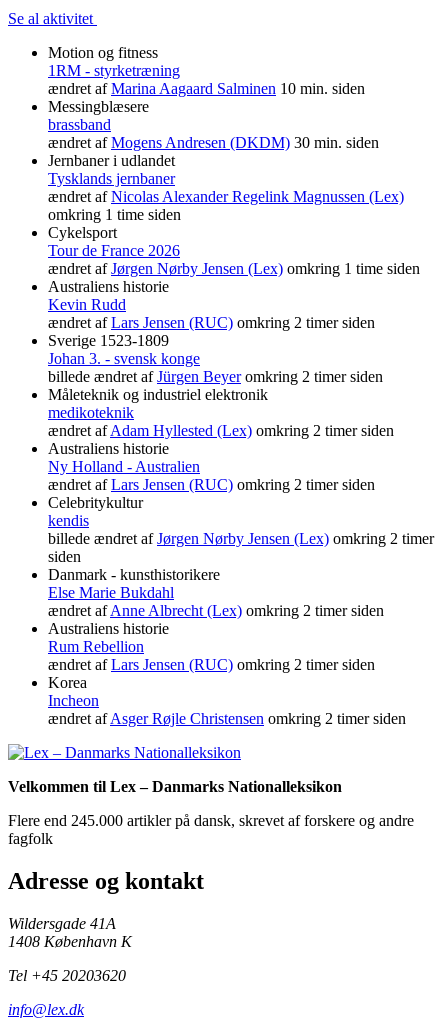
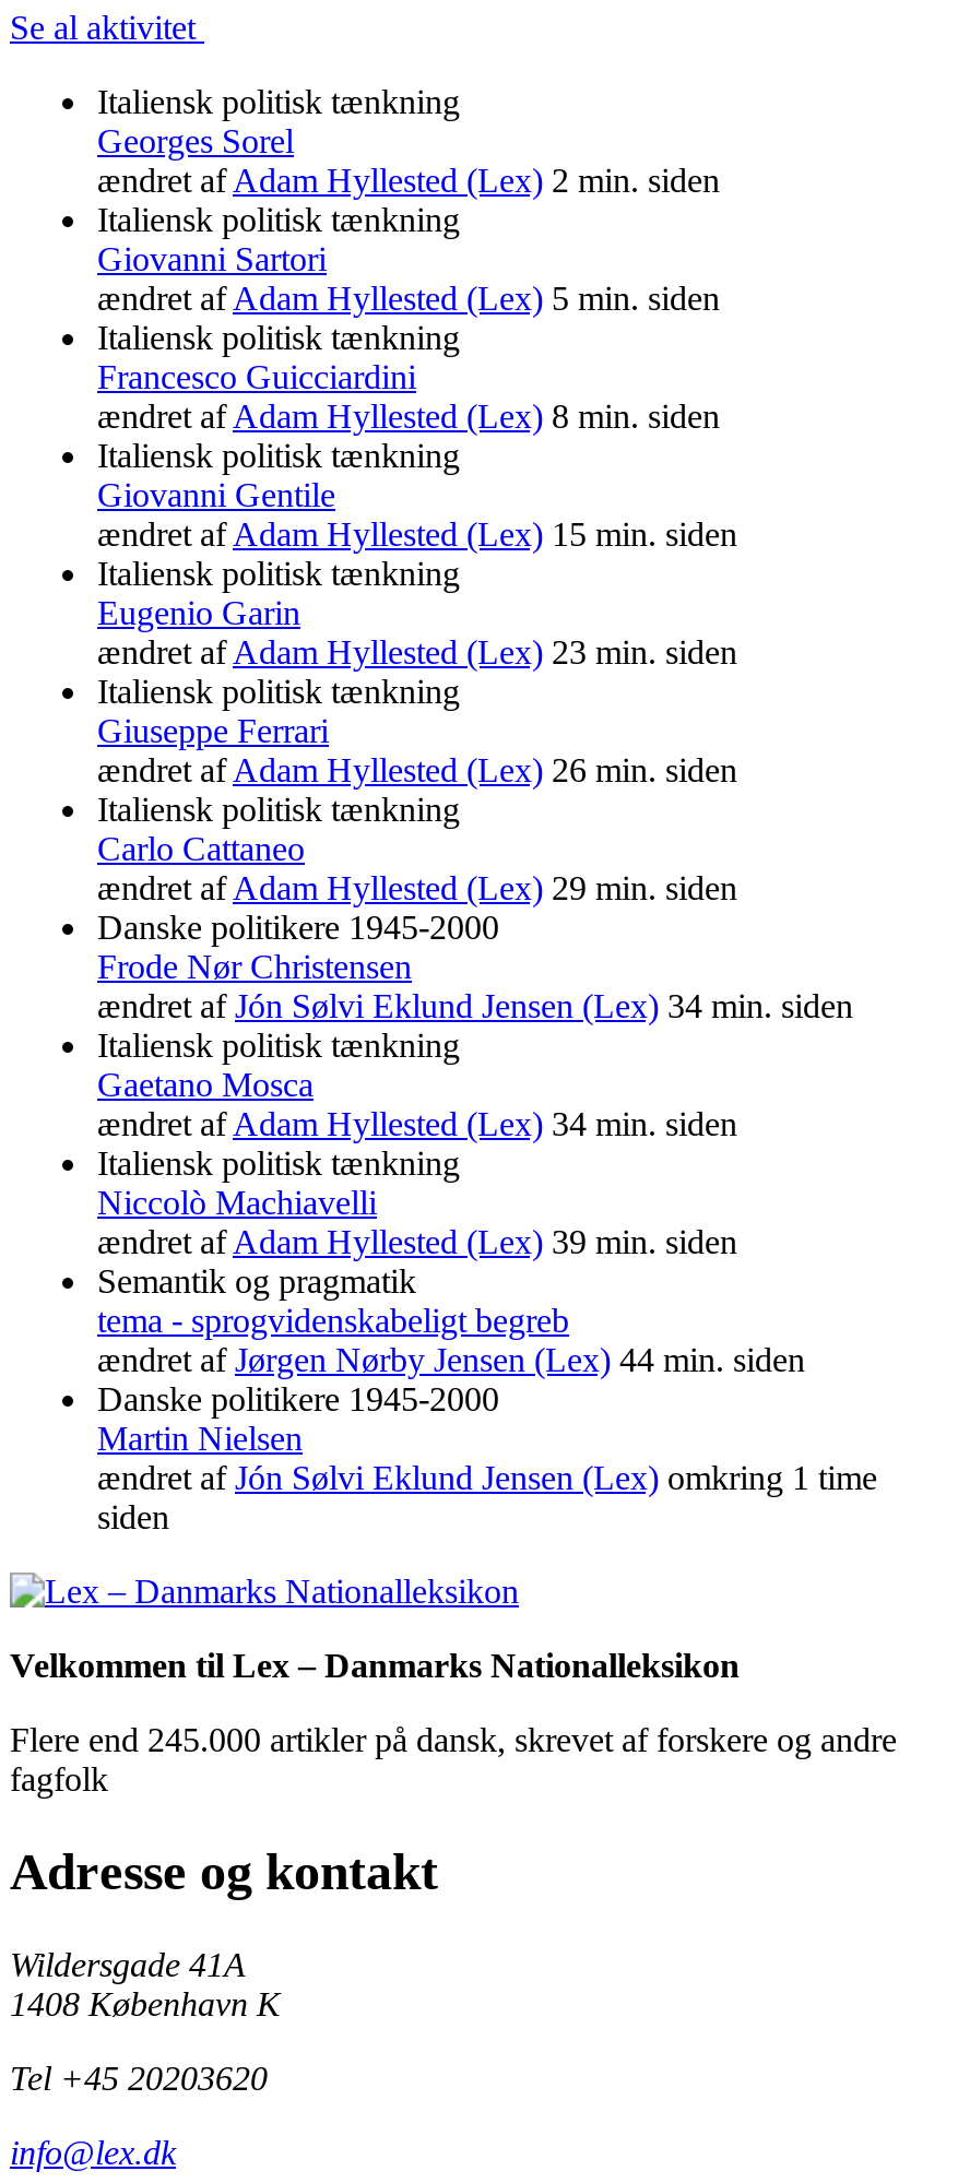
[48,44,434,547] Motion og fitness | 1RM - styrketræning | ændret af Marina Aagaard Salminen 10 min. siden | Messingblæsere | brassband | ændret af Mogens Andresen (DKDM) 30 min. siden | Jernbaner i udlandet | Tysklands jernbaner | ændret af Nicolas Alexander Regelink Magnussen (Lex) | omkring 1 time siden | Cykelsport | Tour de France 2026 | ændret af Jørgen Nørby Jensen (Lex) omkring 1 time siden | Australiens historie | Kevin Rudd | ændret af Lars Jensen (RUC) omkring 2 timer siden | Sverige 1523-1809 | Johan 3. - svensk konge | billede ændret af Jürgen Beyer omkring 2 timer siden | Måleteknik og industriel elektronik | medikoteknik | ændret af Adam Hyllested (Lex) omkring 2 timer siden | Australiens historie | Ny Holland - Australien | ændret af Lars Jensen (RUC) omkring 2 timer siden | Celebritykultur | kendis | billede ændret af Jørgen Nørby Jensen (Lex) omkring 2 timer -> [97,83,877,1497] Italiensk politisk tænkning | Georges Sorel | ændret af Adam Hyllested (Lex) 2 min. siden | Italiensk politisk tænkning | Giovanni Sartori | ændret af Adam Hyllested (Lex) 5 min. siden | Italiensk politisk tænkning | Francesco Guicciardini | ændret af Adam Hyllested (Lex) 8 min. siden | Italiensk politisk tænkning | Giovanni Gentile | ændret af Adam Hyllested (Lex) 15 min. siden | Italiensk politisk tænkning | Eugenio Garin | ændret af Adam Hyllested (Lex) 23 min. siden | Italiensk politisk tænkning | Giuseppe Ferrari | ændret af Adam Hyllested (Lex) 26 min. siden | Italiensk politisk tænkning | Carlo Cattaneo | ændret af Adam Hyllested (Lex) 29 min. siden | Danske politikere 1945-2000 | Frode Nør Christensen | ændret af Jón Sølvi Eklund Jensen (Lex) 34 min. siden | Italiensk politisk tænkning | Gaetano Mosca | ændret af Adam Hyllested (Lex) 34 min. siden | Italiensk politisk tænkning | Niccolò Machiavelli | ændret af Adam Hyllested (Lex) 39 min. siden | Semantik og pragmatik | tema - sprogvidenskabeligt begreb | ændret af Jørgen Nørby Jensen (Lex) 44 min. siden | Danske politikere 1945-2000 | Martin Nielsen | ændret af Jón Sølvi Eklund Jensen (Lex) omkring 1 time
moved [48,548,81,565] -> [97,1499,169,1536]: siden
[48,566,406,727] Danmark - kunsthistorikere | Else Marie Bukdahl | ændret af Anne Albrecht (Lex) omkring 2 timer siden | Australiens historie | Rum Rebellion | ændret af Lars Jensen (RUC) omkring 2 timer siden | Korea | Incheon | ændret af Asger Røjle Christensen omkring 2 timer siden -> none

